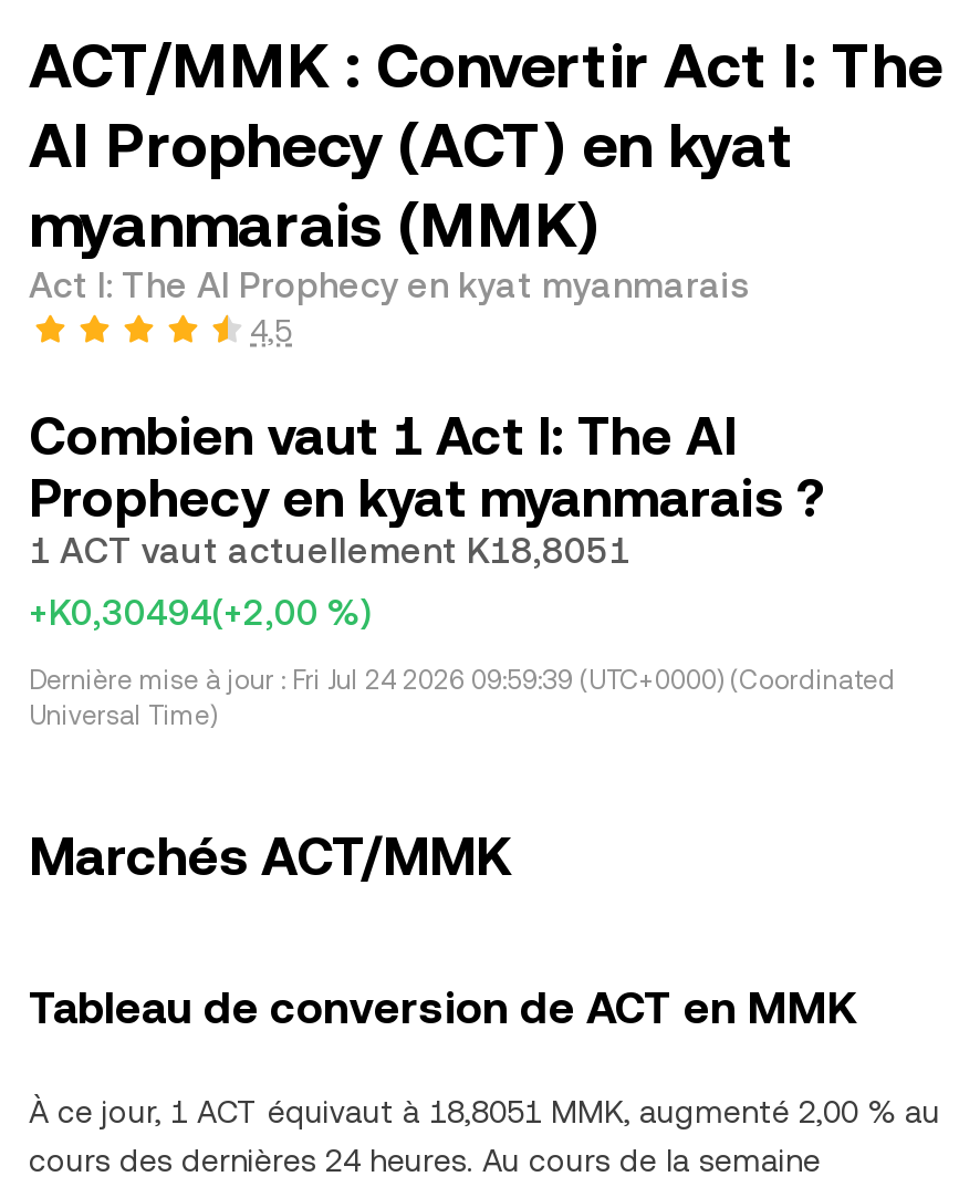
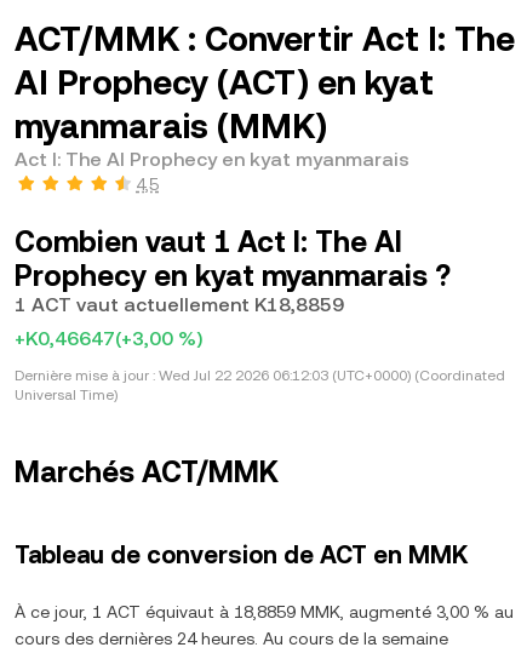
[29,530,630,572] 1 ACT vaut actuellement K18,8051 -> [15,293,344,316] 1 ACT vaut actuellement K18,8859
[29,592,372,634] +K0,30494(+2,00 %) -> [15,327,202,350] +K0,46647(+3,00 %)
[29,665,896,696] Dernière mise à jour : Fri Jul 24 2026 09:59:39 (UTC+0000) (Coordinated -> [15,367,505,384] Dernière mise à jour : Wed Jul 22 2026 06:12:03 (UTC+0000) (Coordinated
[29,1094,940,1129] À ce jour, 1 ACT équivaut à 18,8051 MMK, augmenté 2,00 % au -> [15,602,514,622] À ce jour, 1 ACT équivaut à 18,8859 MMK, augmenté 3,00 % au

